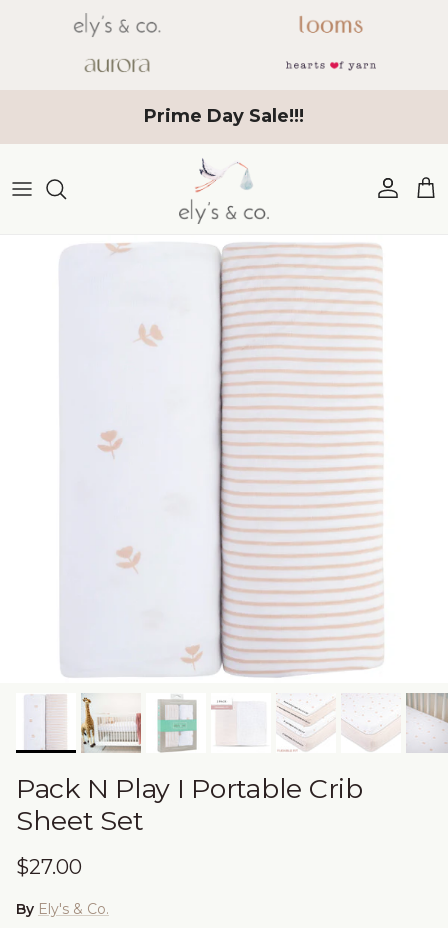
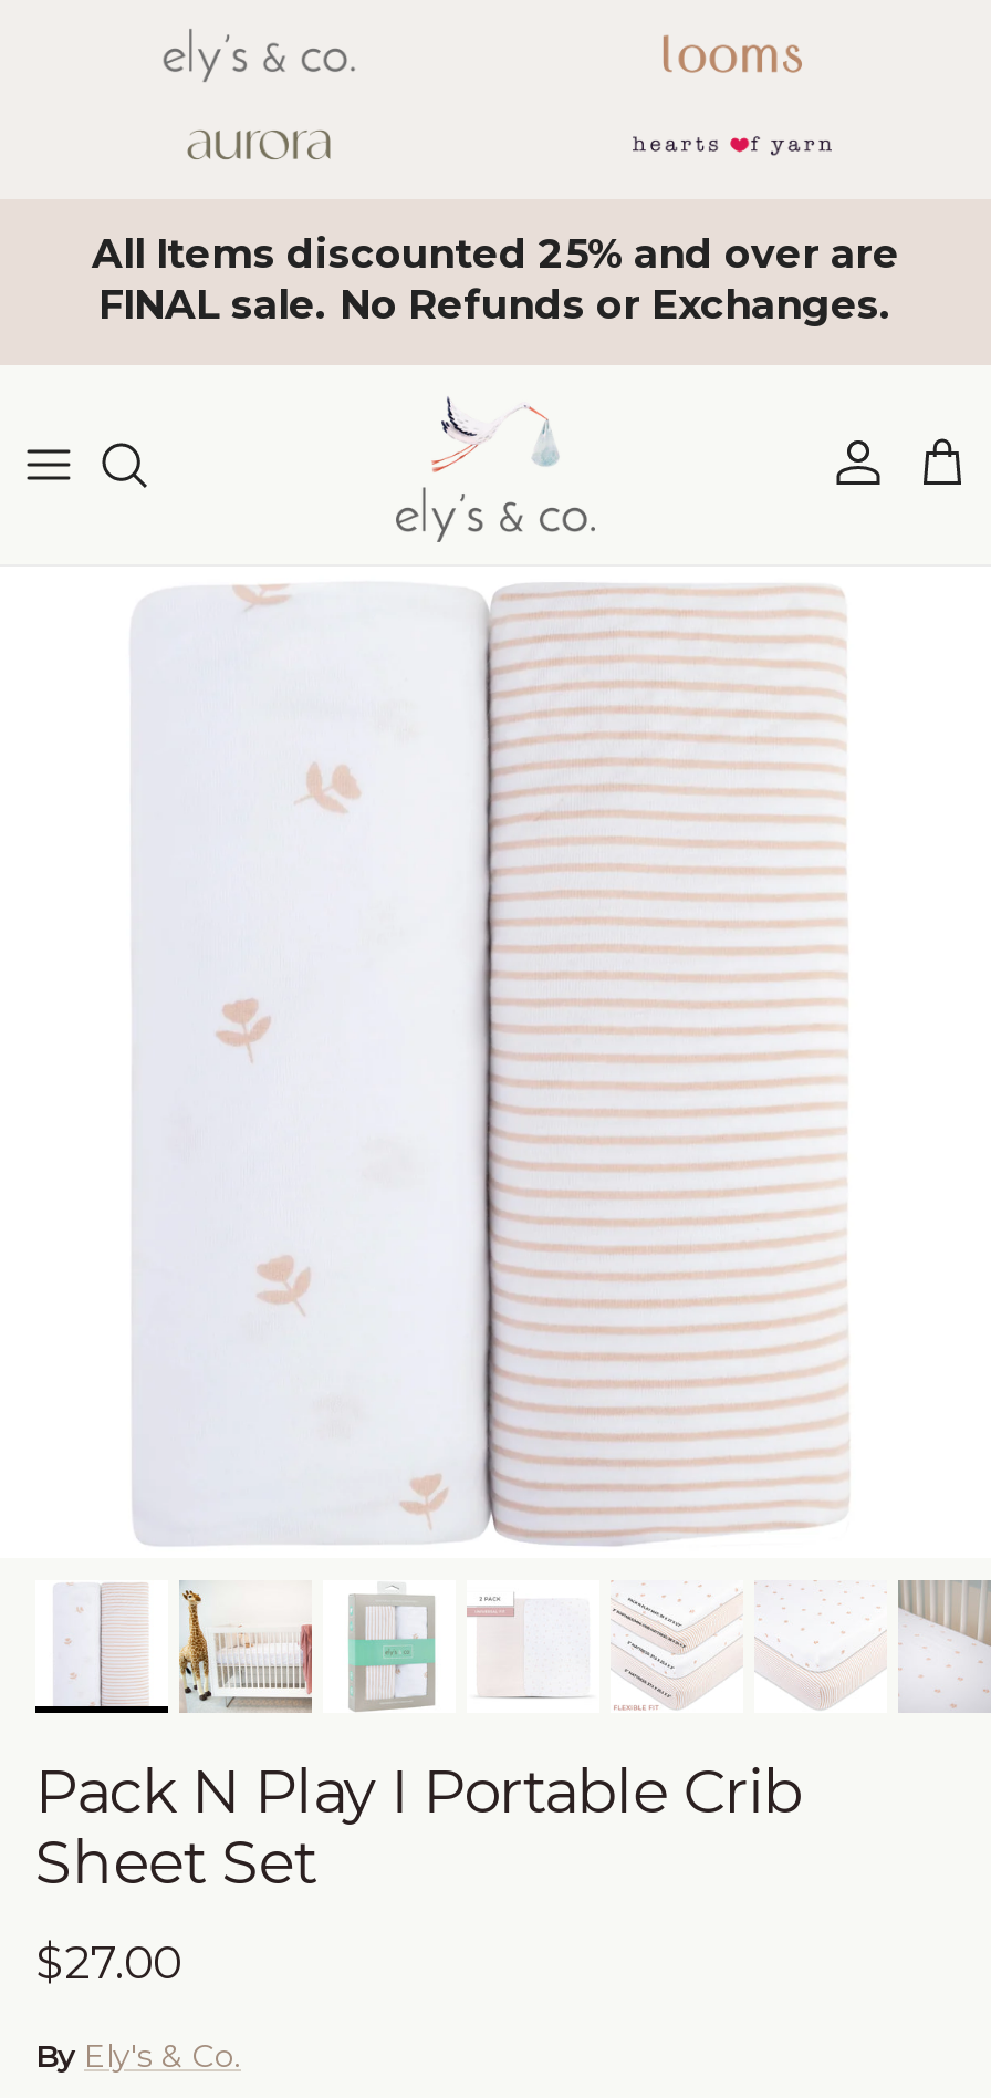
[144,105,304,127] Prime Day Sale!!! -> [92,231,899,330] All Items discounted 25% and over are | FINAL sale. No Refunds or Exchanges.

